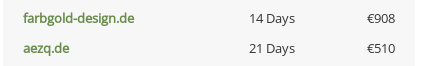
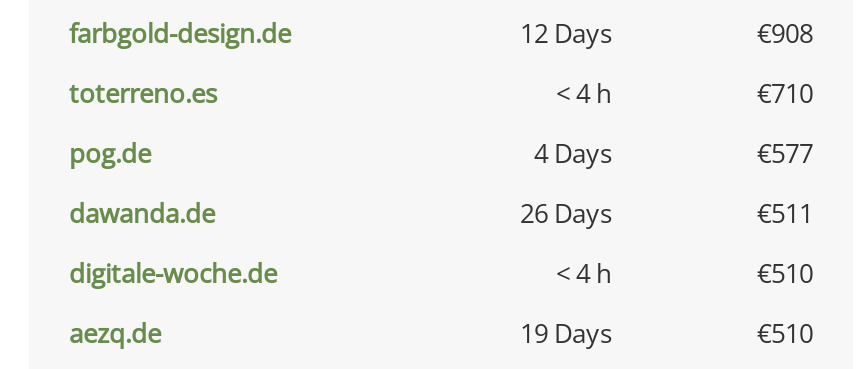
[248,9,294,27] 14 Days -> [520,15,612,51] 12 Days
none -> [69,75,813,291] toterreno.es | < 4 h | €710 | pog.de | 4 Days | €577 | dawanda.de | 26 Days | €511 | digitale-woche.de | < 4 h | €510
[248,39,294,57] 21 Days -> [520,315,612,351] 19 Days

